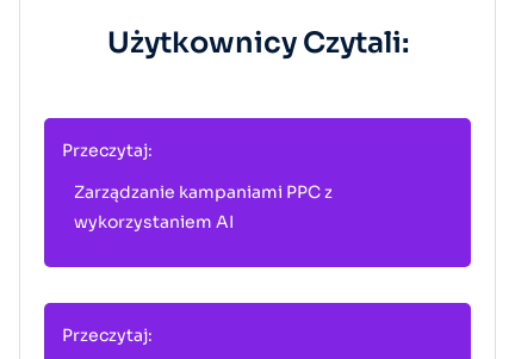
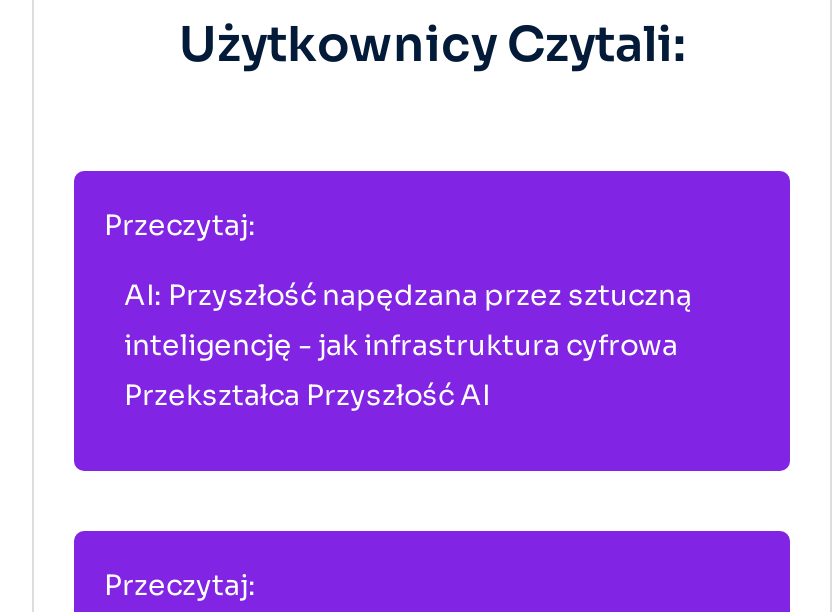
[74,181,333,233] Zarządzanie kampaniami PPC z | wykorzystaniem AI -> [124,277,692,413] AI: Przyszłość napędzana przez sztuczną | inteligencję - jak infrastruktura cyfrowa | Przekształca Przyszłość AI

